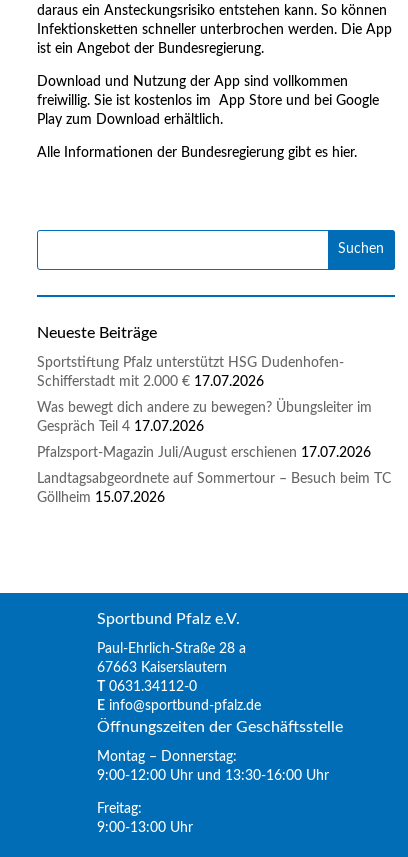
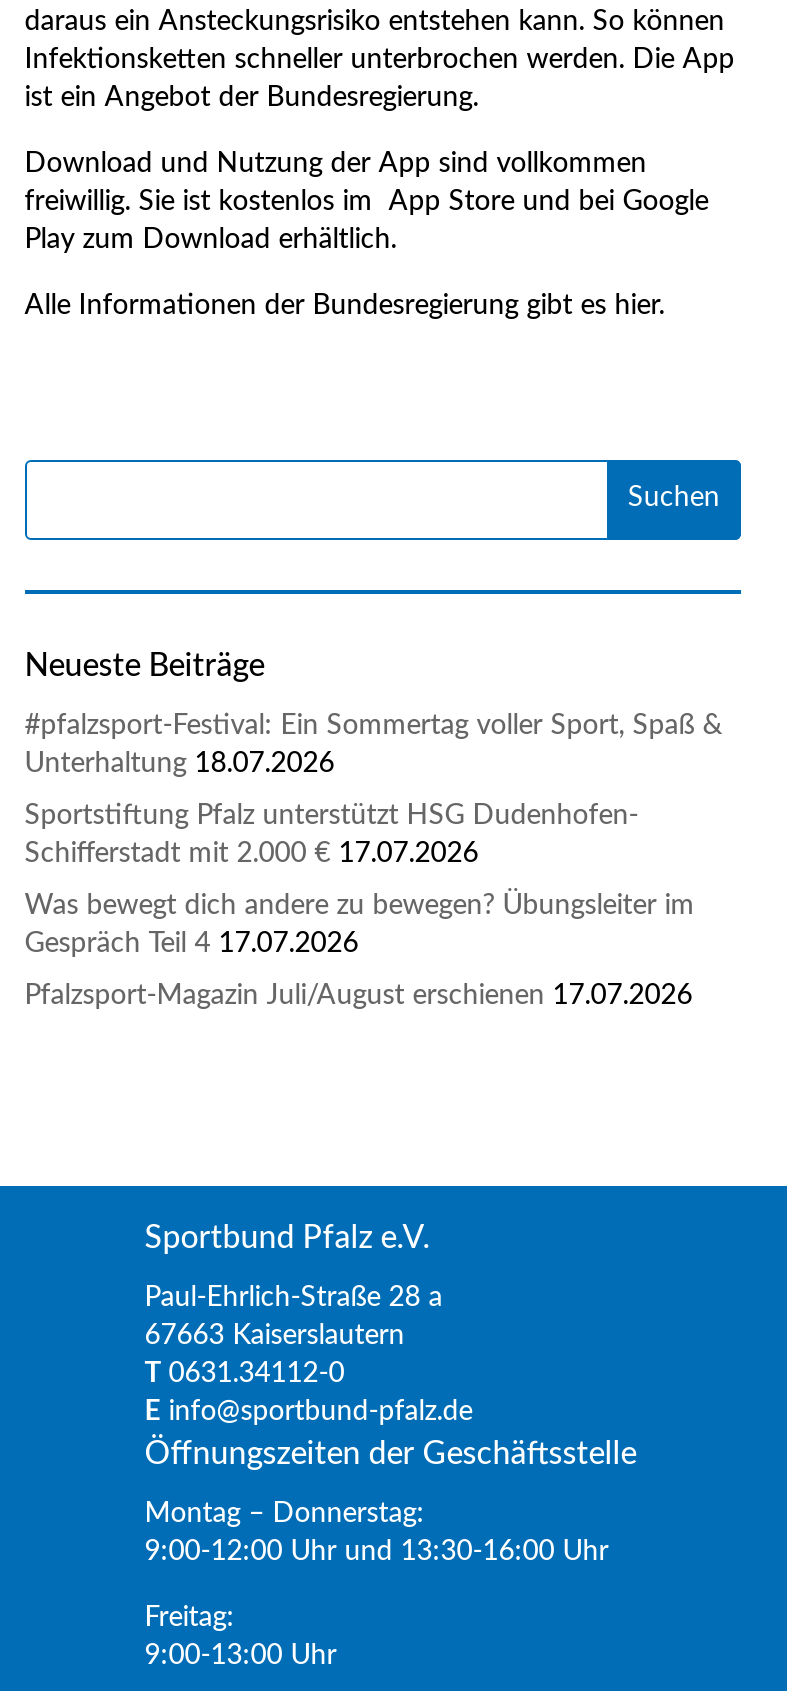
none -> [25,712,723,778] #pfalzsport-Festival: Ein Sommertag voller Sport, Spaß & | Unterhaltung 18.07.2026
moved [37,356,372,460] -> [25,802,695,1010]: Sportstiftung Pfalz unterstützt HSG Dudenhofen- | Schifferstadt mit 2.000 € 17.07.2026 | Was bewegt dich andere zu bewegen? Übungsleiter im | Gespräch Teil 4 17.07.2026 | Pfalzsport-Magazin Juli/August erschienen 17.07.2026
[37,472,391,505] Landtagsabgeordnete auf Sommertour – Besuch beim TC | Göllheim 15.07.2026 -> none

